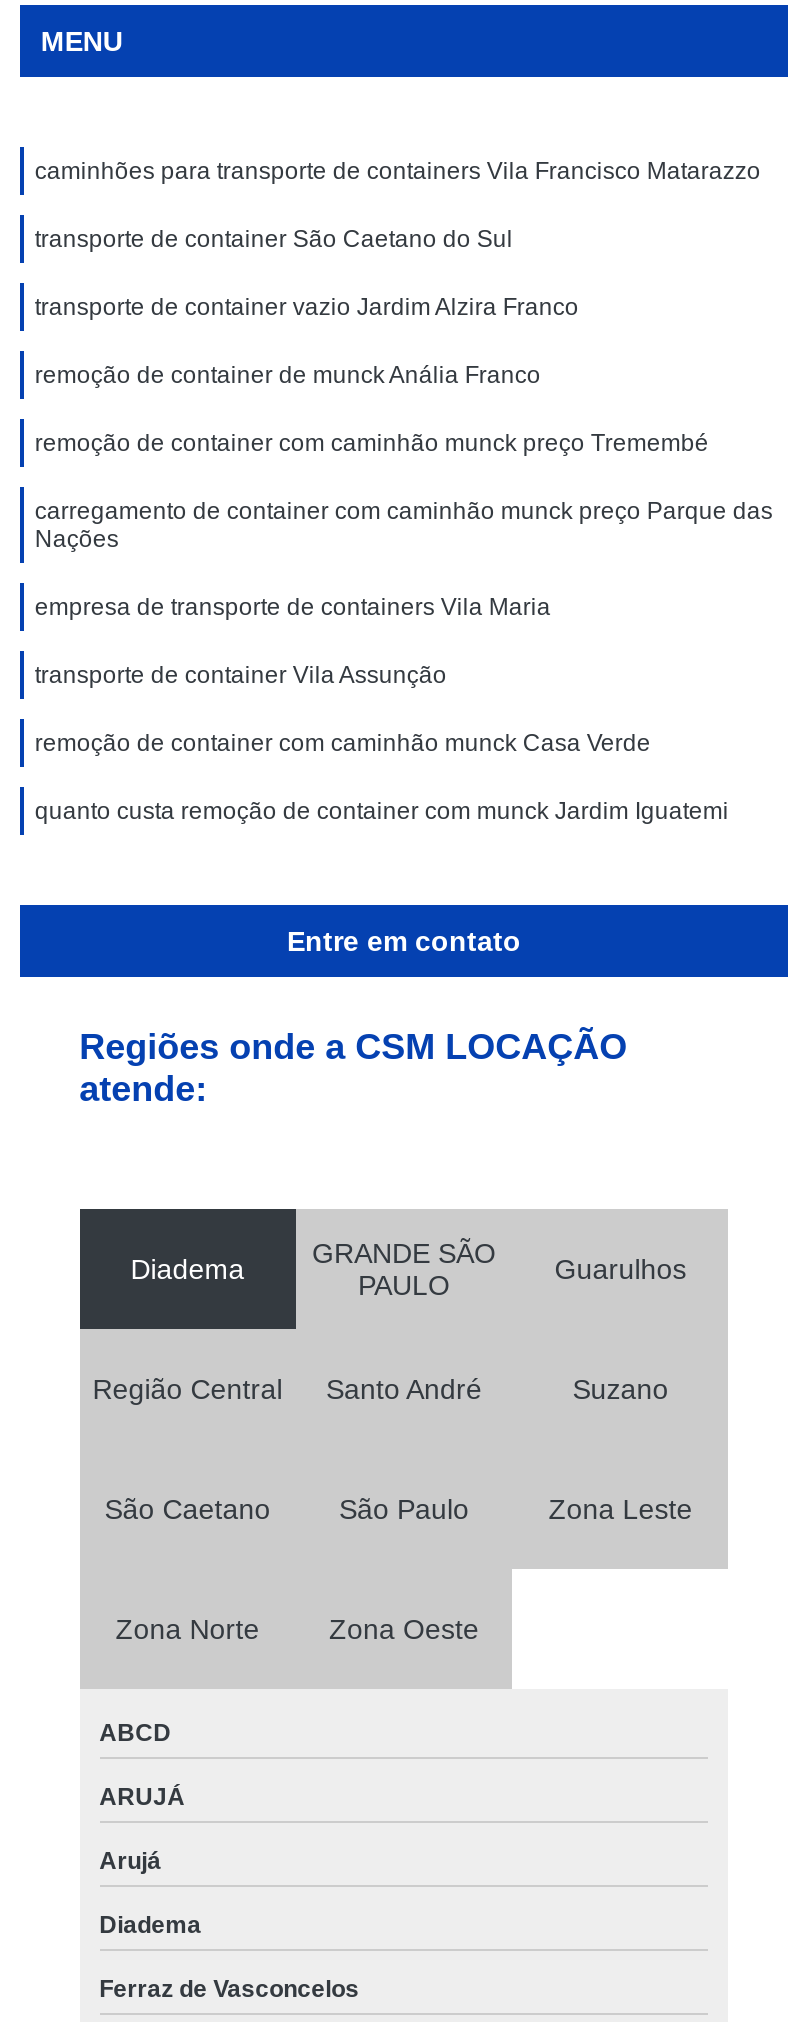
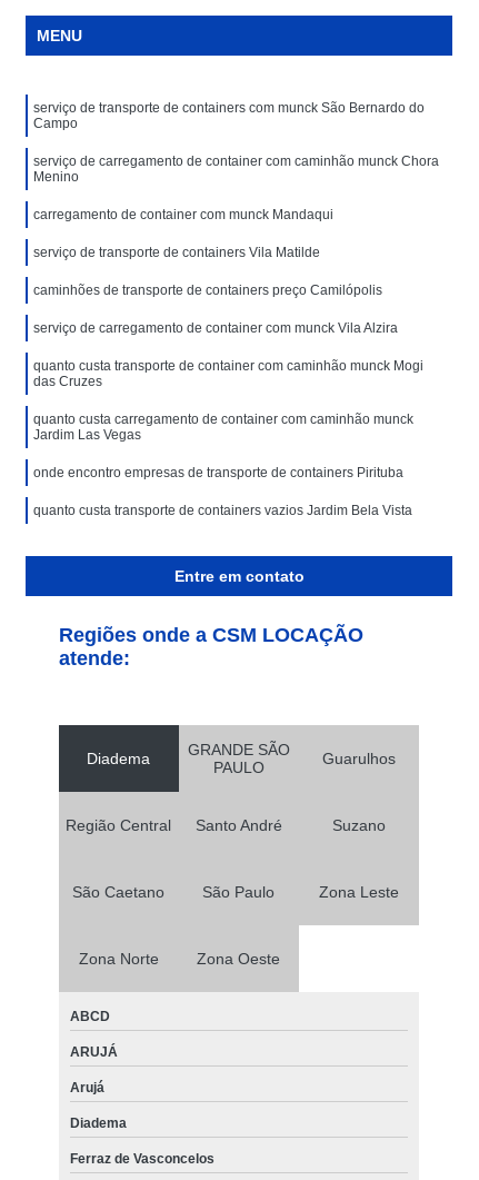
[35,158,761,186] caminhões para transporte de containers Vila Francisco Matarazzo -> [34,100,425,132] serviço de transporte de containers com munck São Bernardo do | Campo
[35,226,513,254] transporte de container São Caetano do Sul -> [34,154,439,185] serviço de carregamento de container com caminhão munck Chora | Menino
[35,294,579,322] transporte de container vazio Jardim Alzira Franco -> [34,207,334,223] carregamento de container com munck Mandaqui
[35,362,541,390] remoção de container de munck Anália Franco -> [34,245,321,261] serviço de transporte de containers Vila Matilde
[35,430,709,458] remoção de container com caminhão munck preço Tremembé -> [34,283,383,298] caminhões de transporte de containers preço Camilópolis
[35,498,773,554] carregamento de container com caminhão munck preço Parque das | Nações -> [34,321,398,336] serviço de carregamento de container com munck Vila Alzira
[35,594,551,622] empresa de transporte de containers Vila Maria -> [34,358,424,390] quanto custa transporte de container com caminhão munck Mogi | das Cruzes
[35,662,447,690] transporte de container Vila Assunção -> [34,412,414,443] quanto custa carregamento de container com caminhão munck | Jardim Las Vegas
[35,730,651,758] remoção de container com caminhão munck Casa Verde -> [34,465,404,481] onde encontro empresas de transporte de containers Pirituba
[35,798,729,826] quanto custa remoção de container com munck Jardim Iguatemi -> [34,503,413,519] quanto custa transporte de containers vazios Jardim Bela Vista

